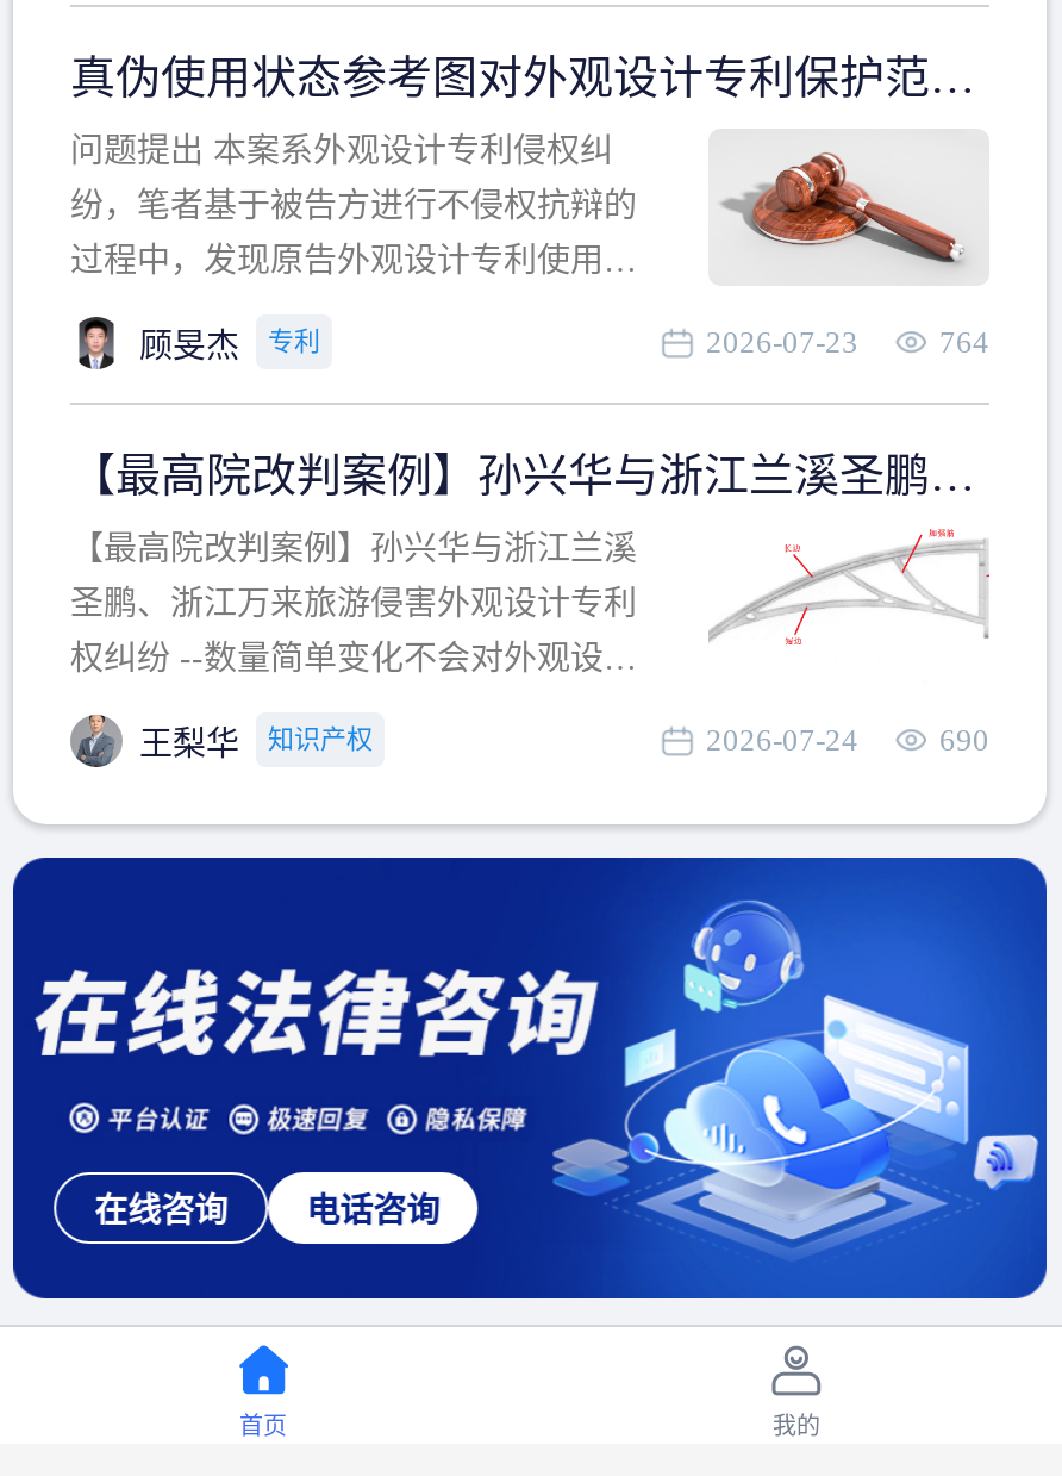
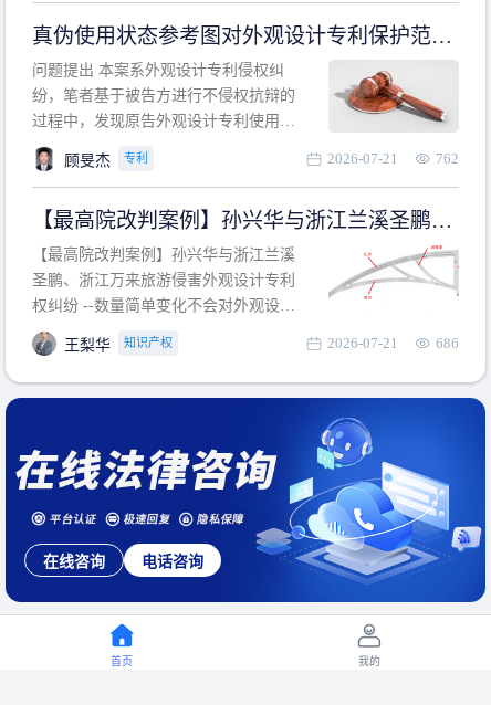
[706,323,858,359] 2026-07-23 -> [327,150,398,166] 2026-07-21
[939,323,989,359] 764 -> [436,150,459,166] 762
[706,721,858,756] 2026-07-24 -> [327,334,398,351] 2026-07-21
[939,721,989,756] 690 -> [436,334,459,351] 686

